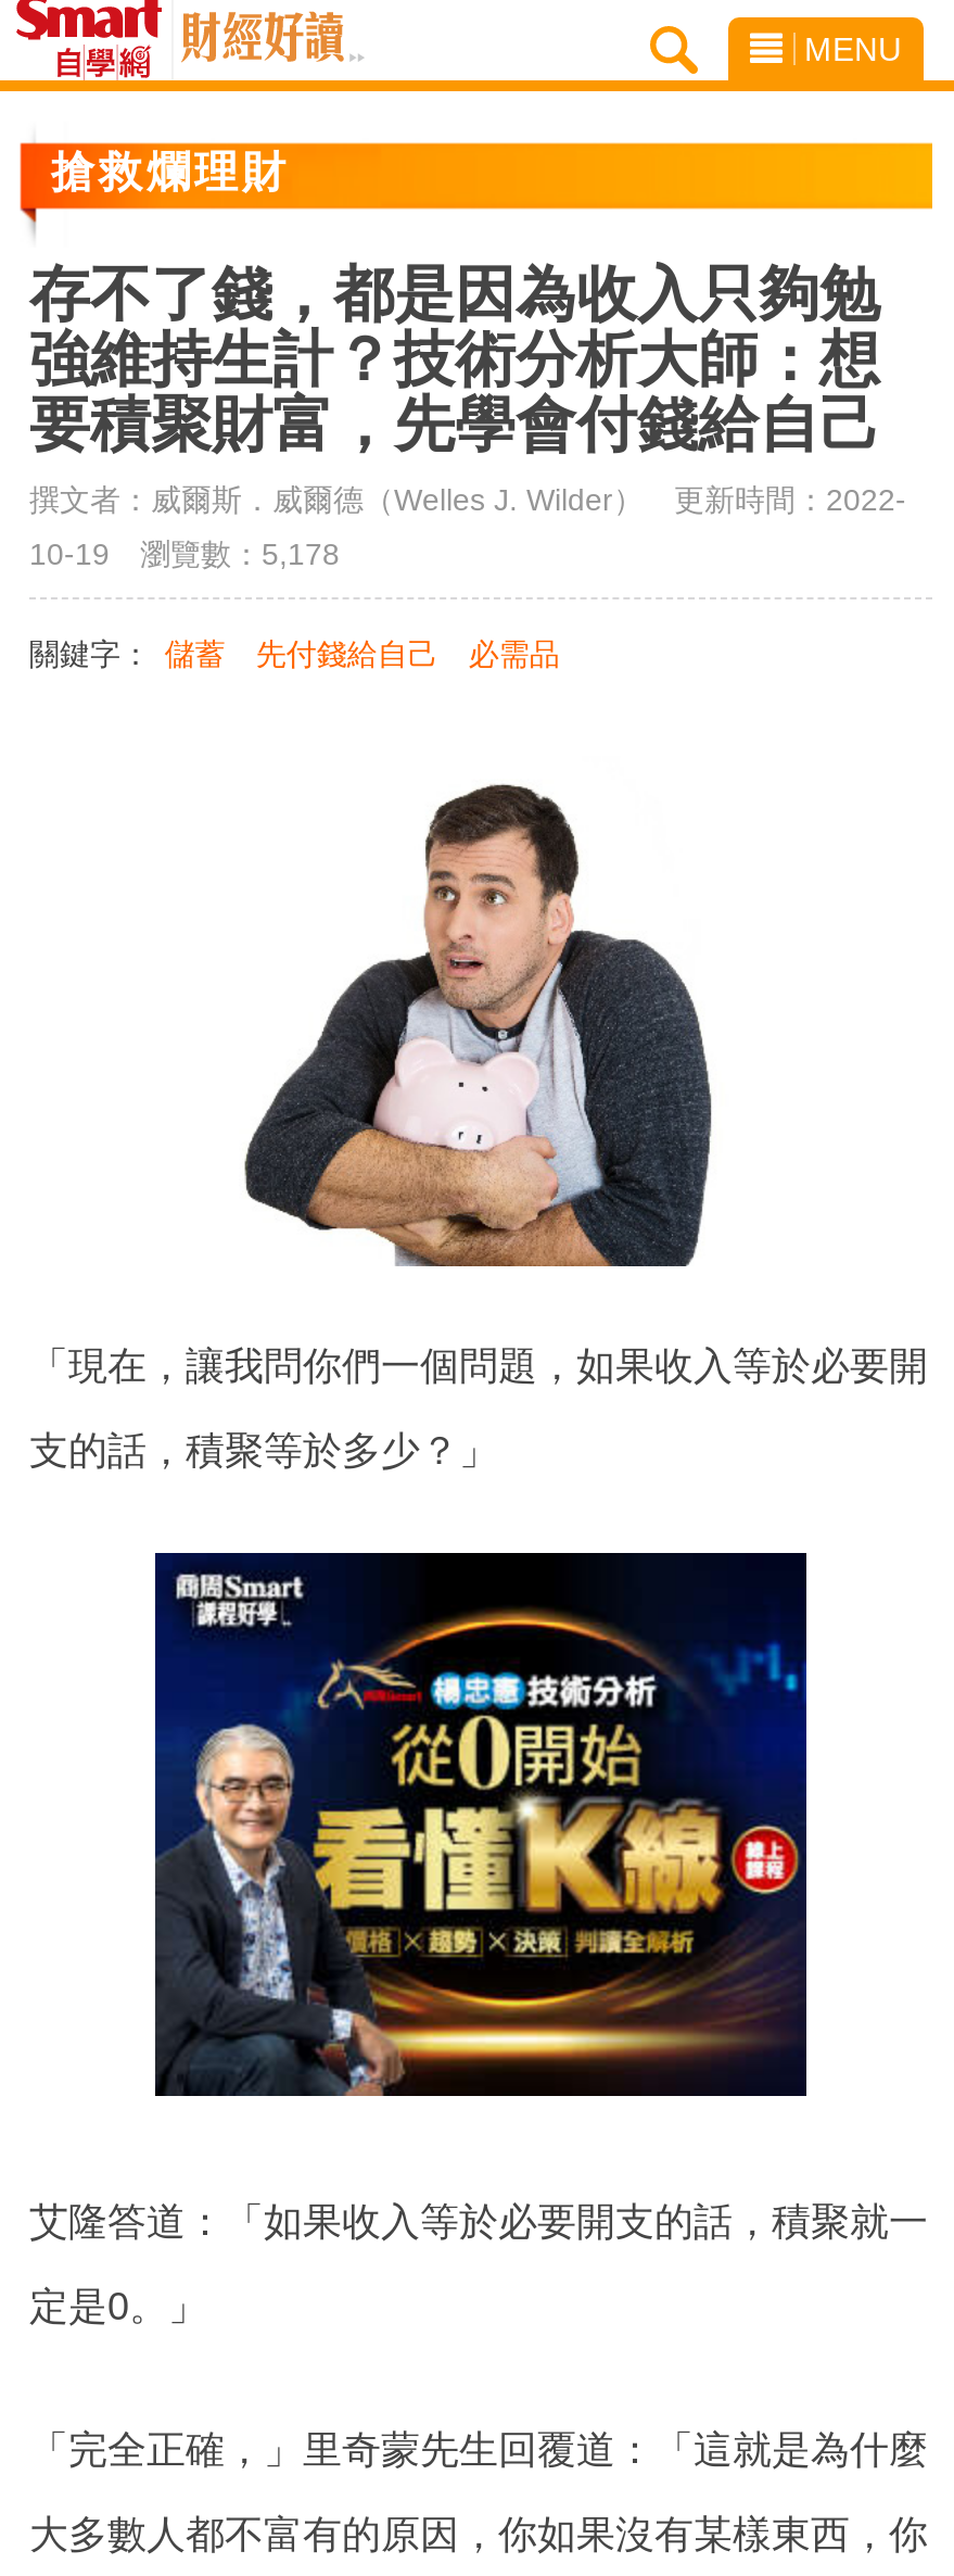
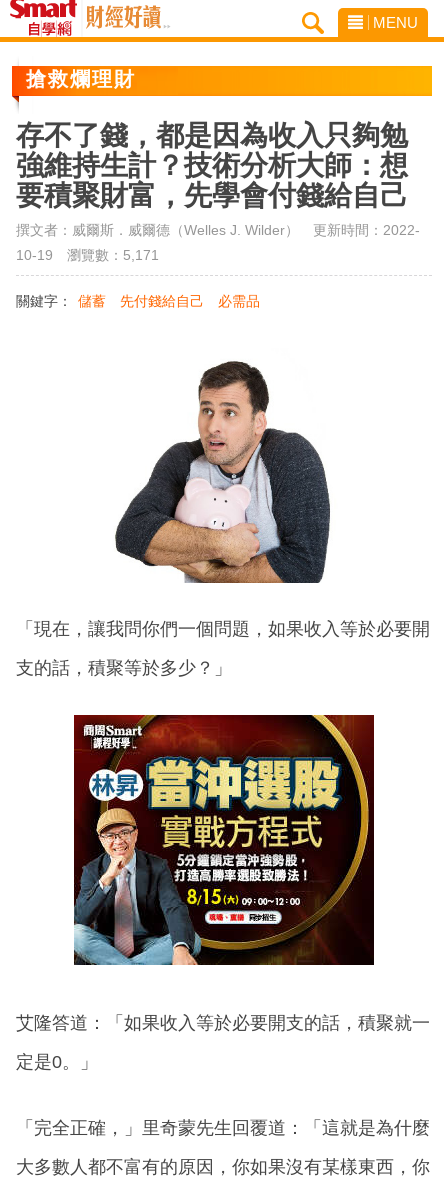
[29,536,340,571] 10-19 瀏覽數：5,178 -> [16,247,159,263] 10-19 瀏覽數：5,171
[153,1551,809,2098] [image] -> [73,714,375,966] [image]

